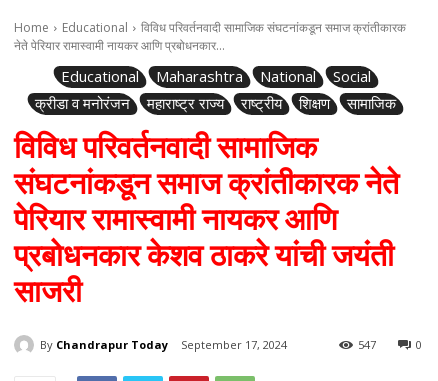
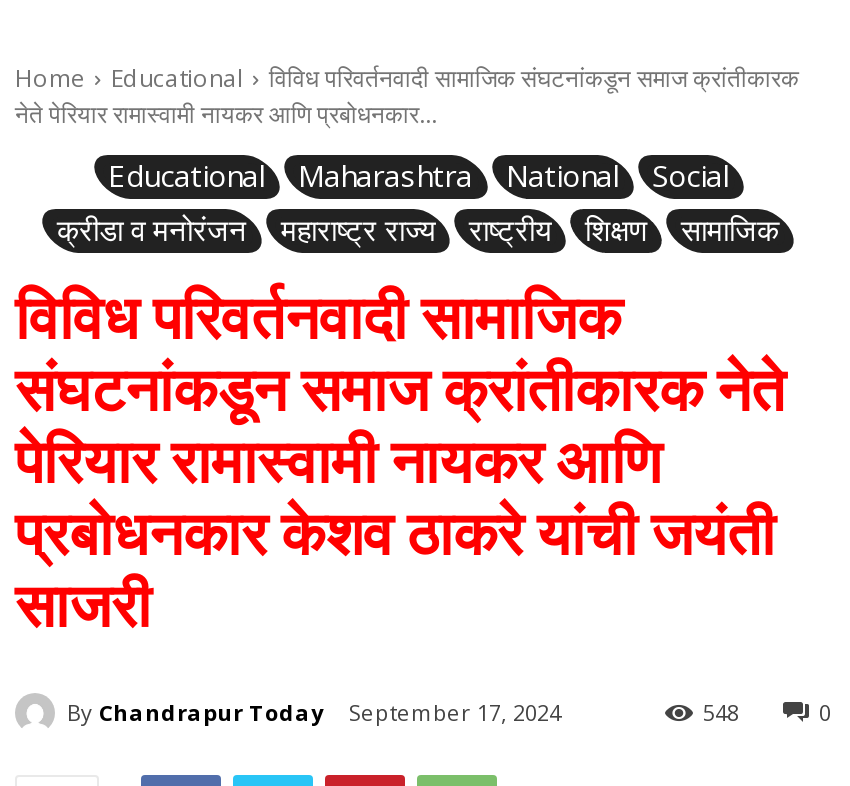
[358,337,376,352] 547 -> [703,697,739,727] 548

